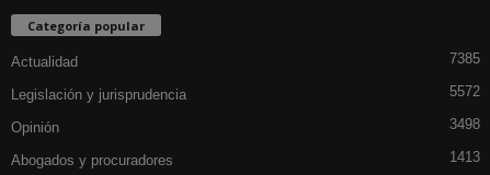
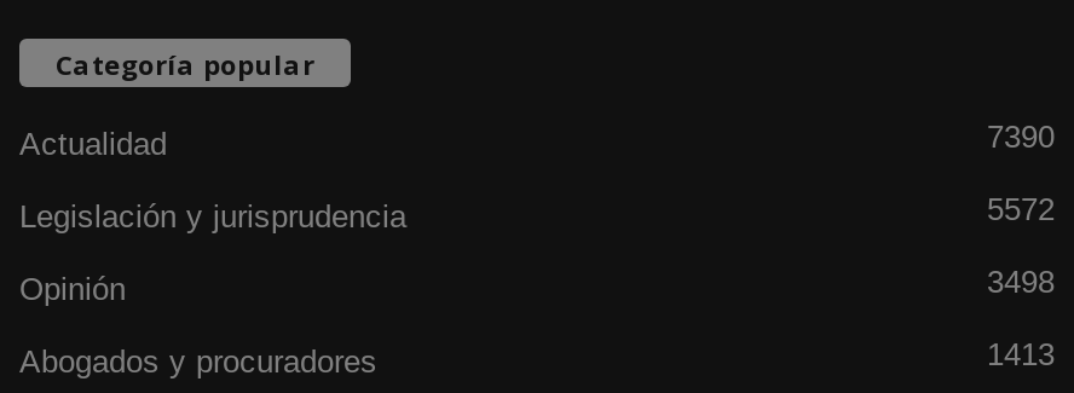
[449,51,480,67] 7385 -> [987,119,1055,155] 7390

